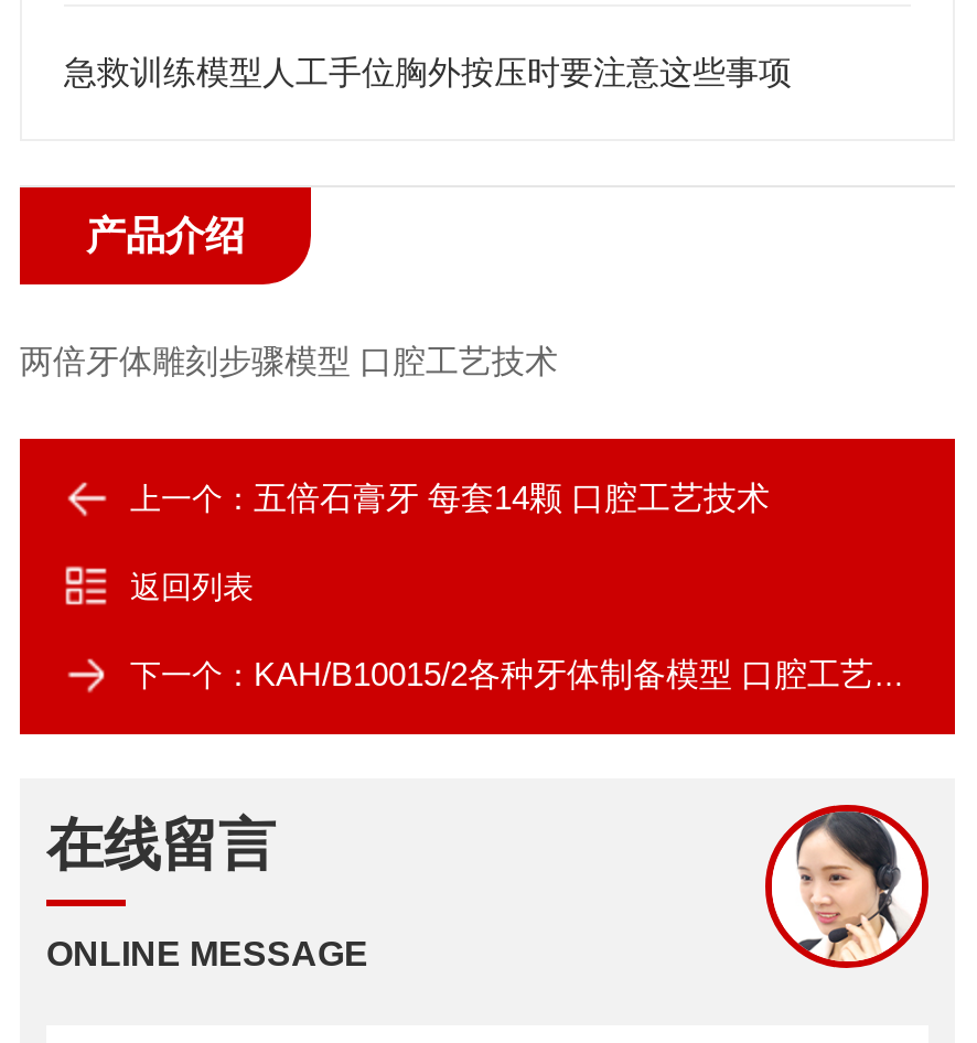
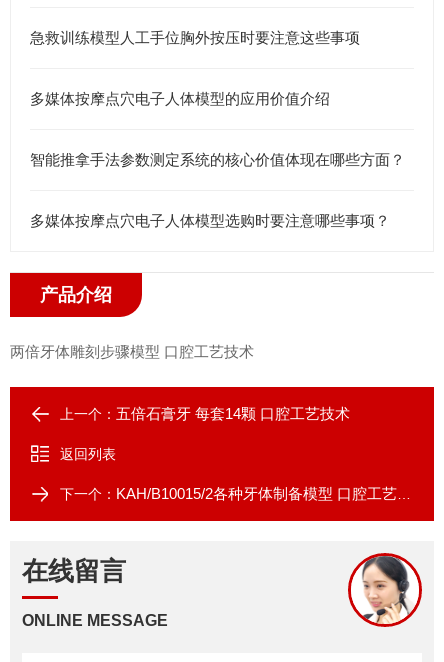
none -> [30,90,330,107] 多媒体按摩点穴电子人体模型的应用价值介绍
none -> [30,151,405,168] 智能推拿手法参数测定系统的核心价值体现在哪些方面？
none -> [30,212,390,229] 多媒体按摩点穴电子人体模型选购时要注意哪些事项？

